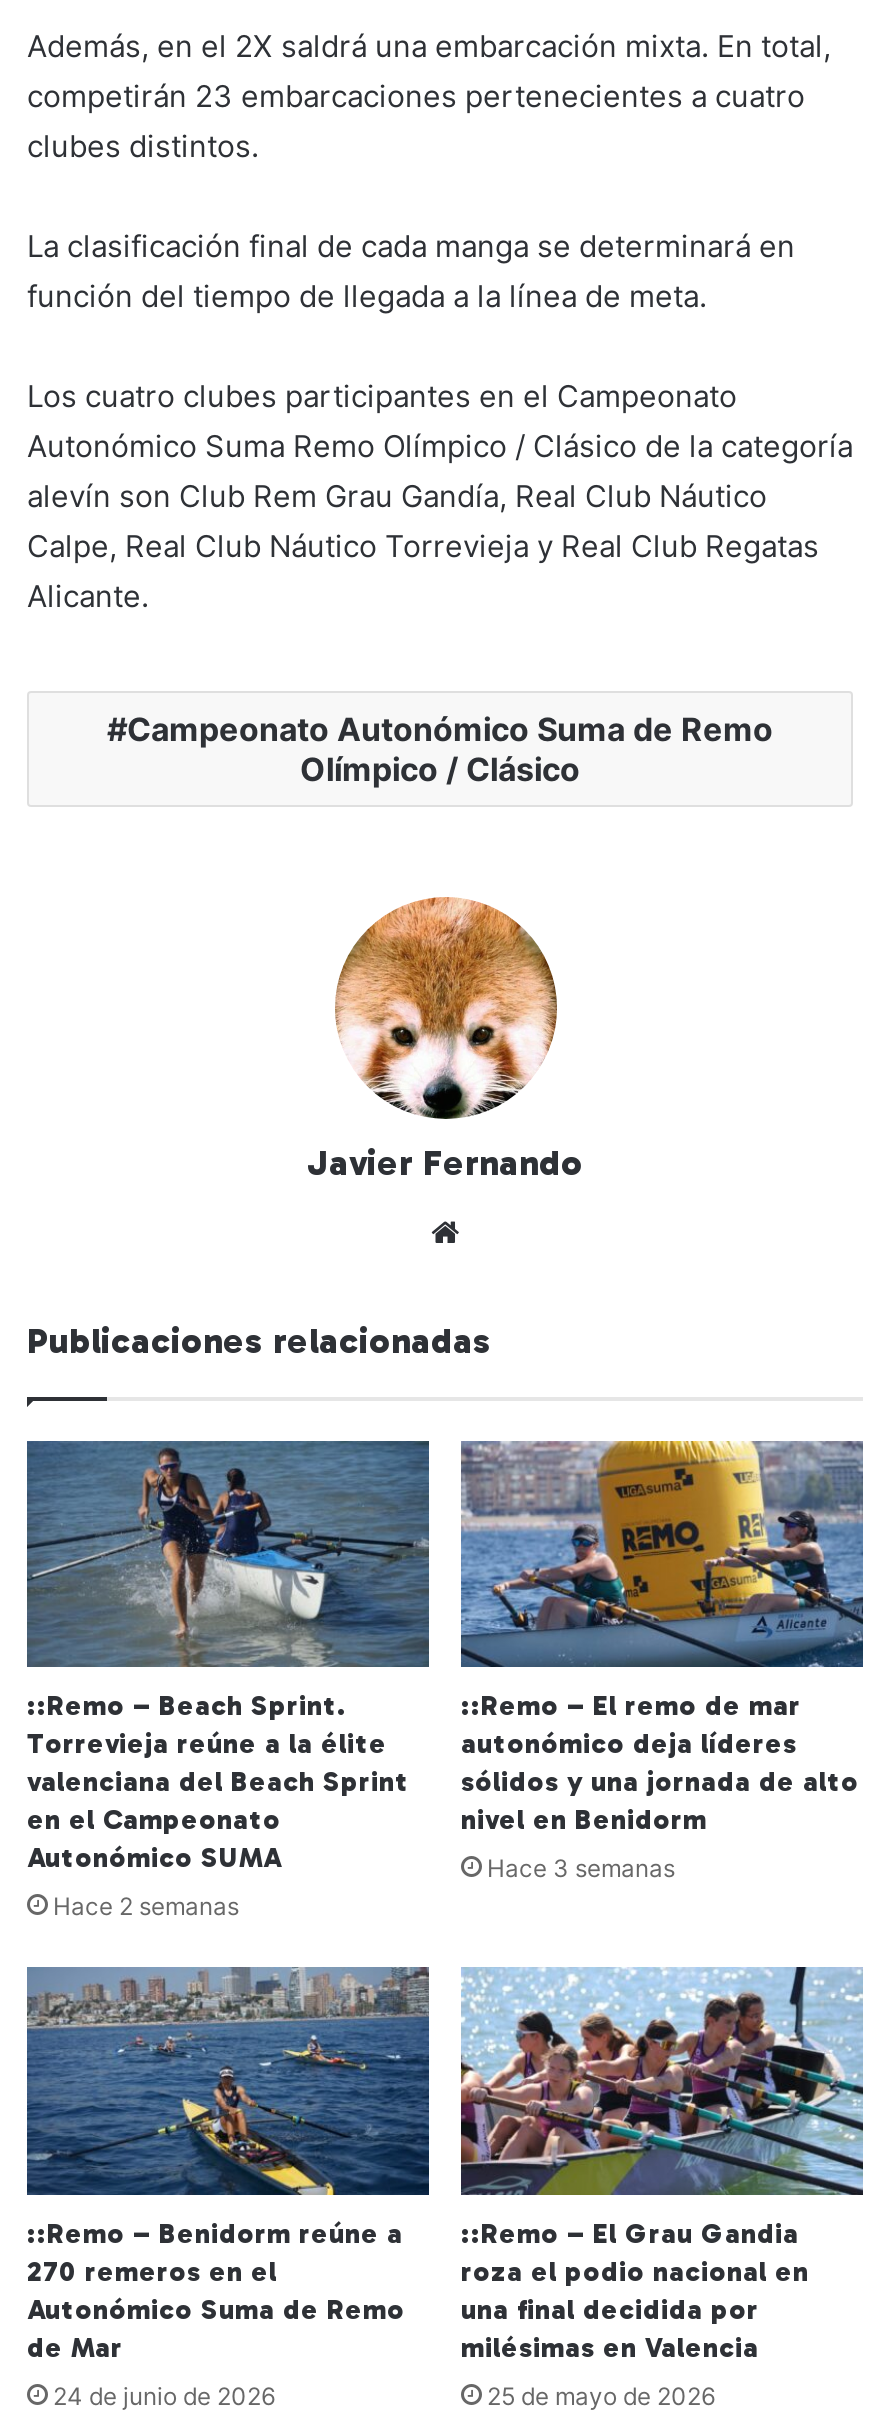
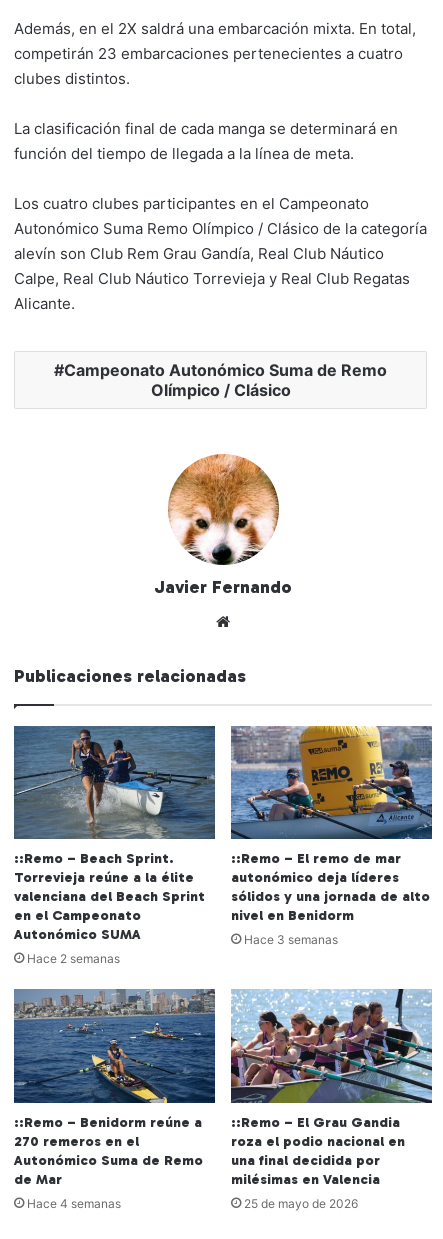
[53,2380,275,2410] 24 de junio de 2026 -> [27,1196,121,1211] Hace 4 semanas

